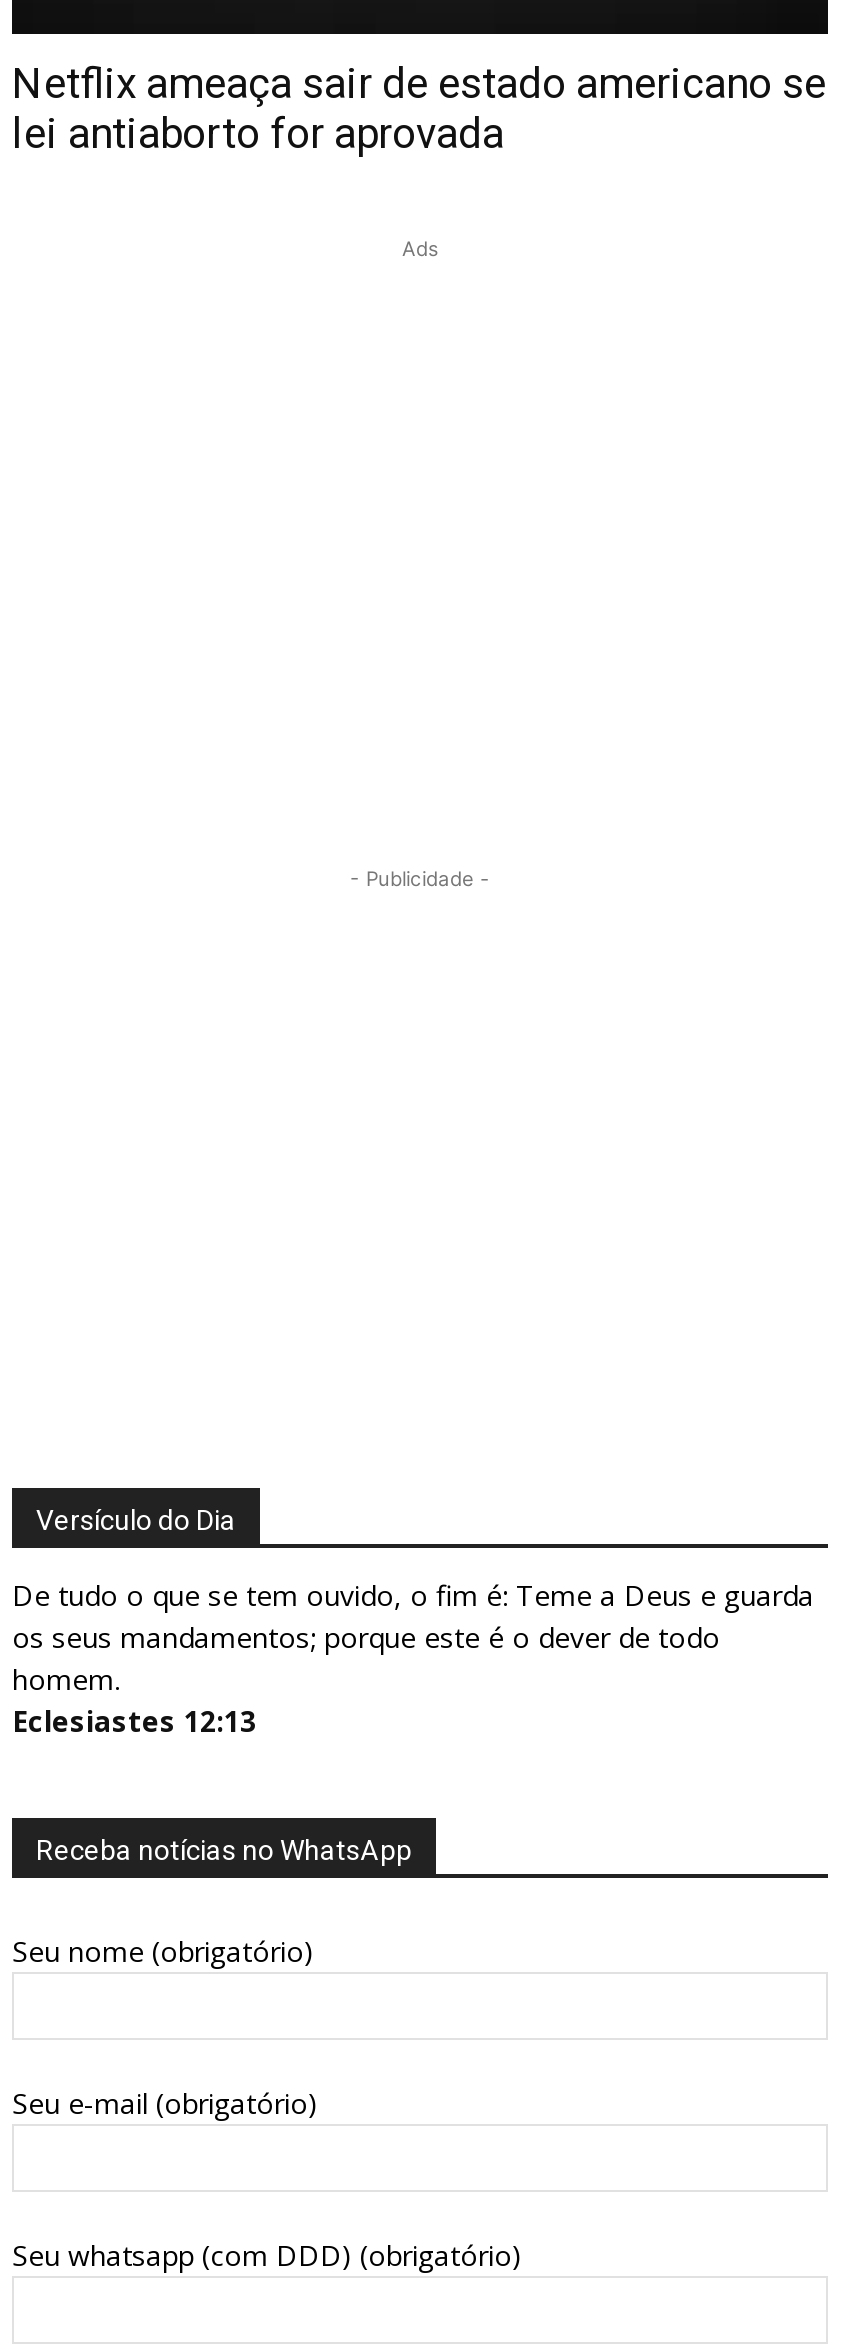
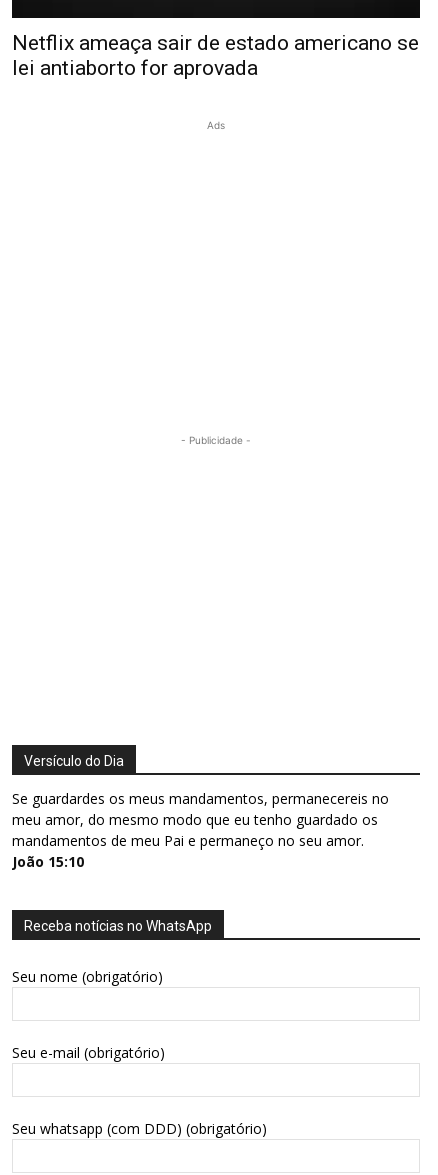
[12,1577,814,1741] De tudo o que se tem ouvido, o fim é: Teme a Deus e guarda | os seus mandamentos; porque este é o dever de todo | homem. | Eclesiastes 12:13 -> [12,789,389,871] Se guardardes os meus mandamentos, permanecereis no | meu amor, do mesmo modo que eu tenho guardado os | mandamentos de meu Pai e permaneço no seu amor. | João 15:10

